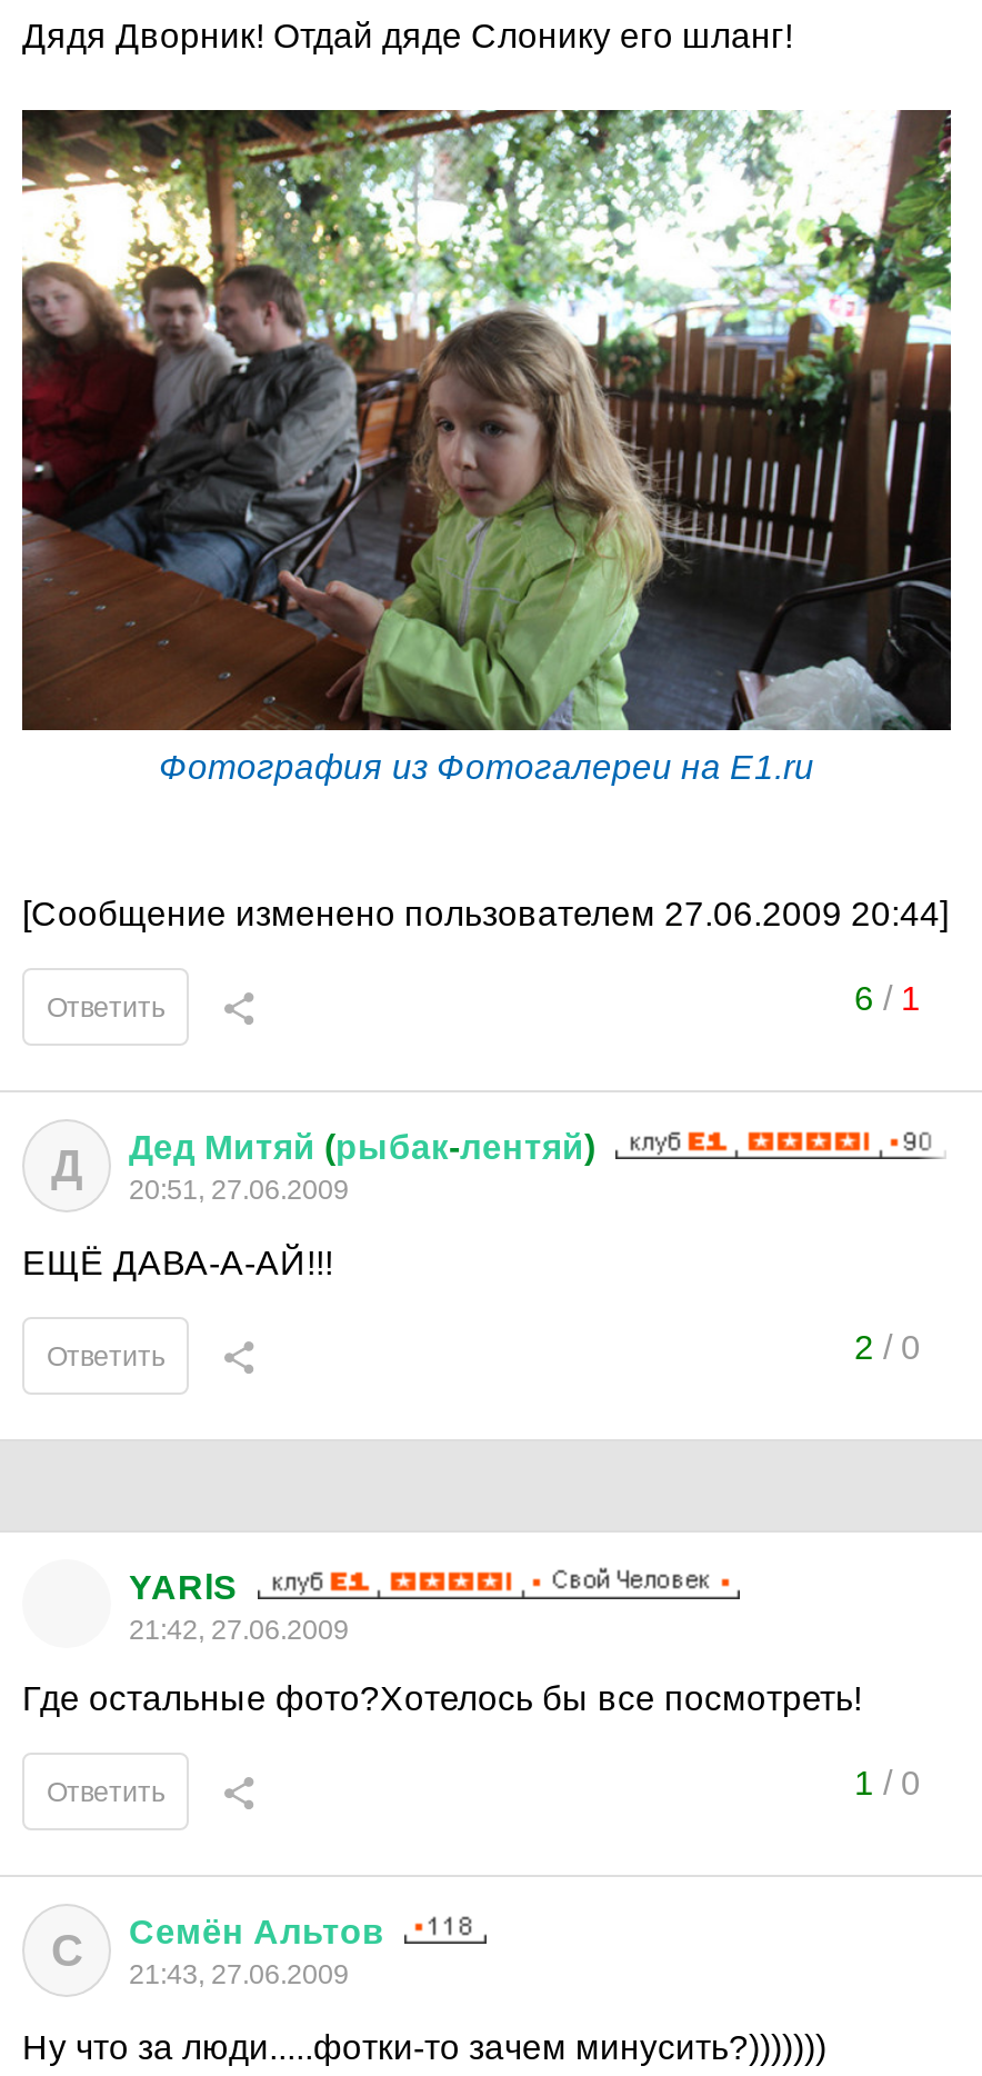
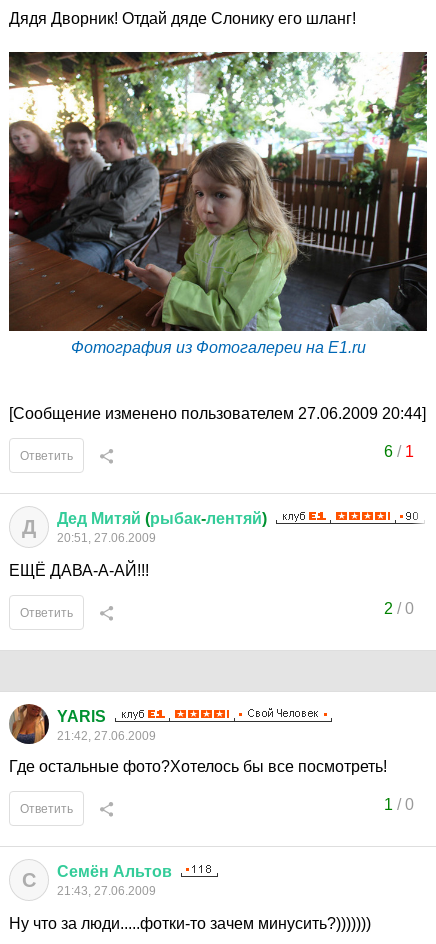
none -> [9,703,50,745] [image]

